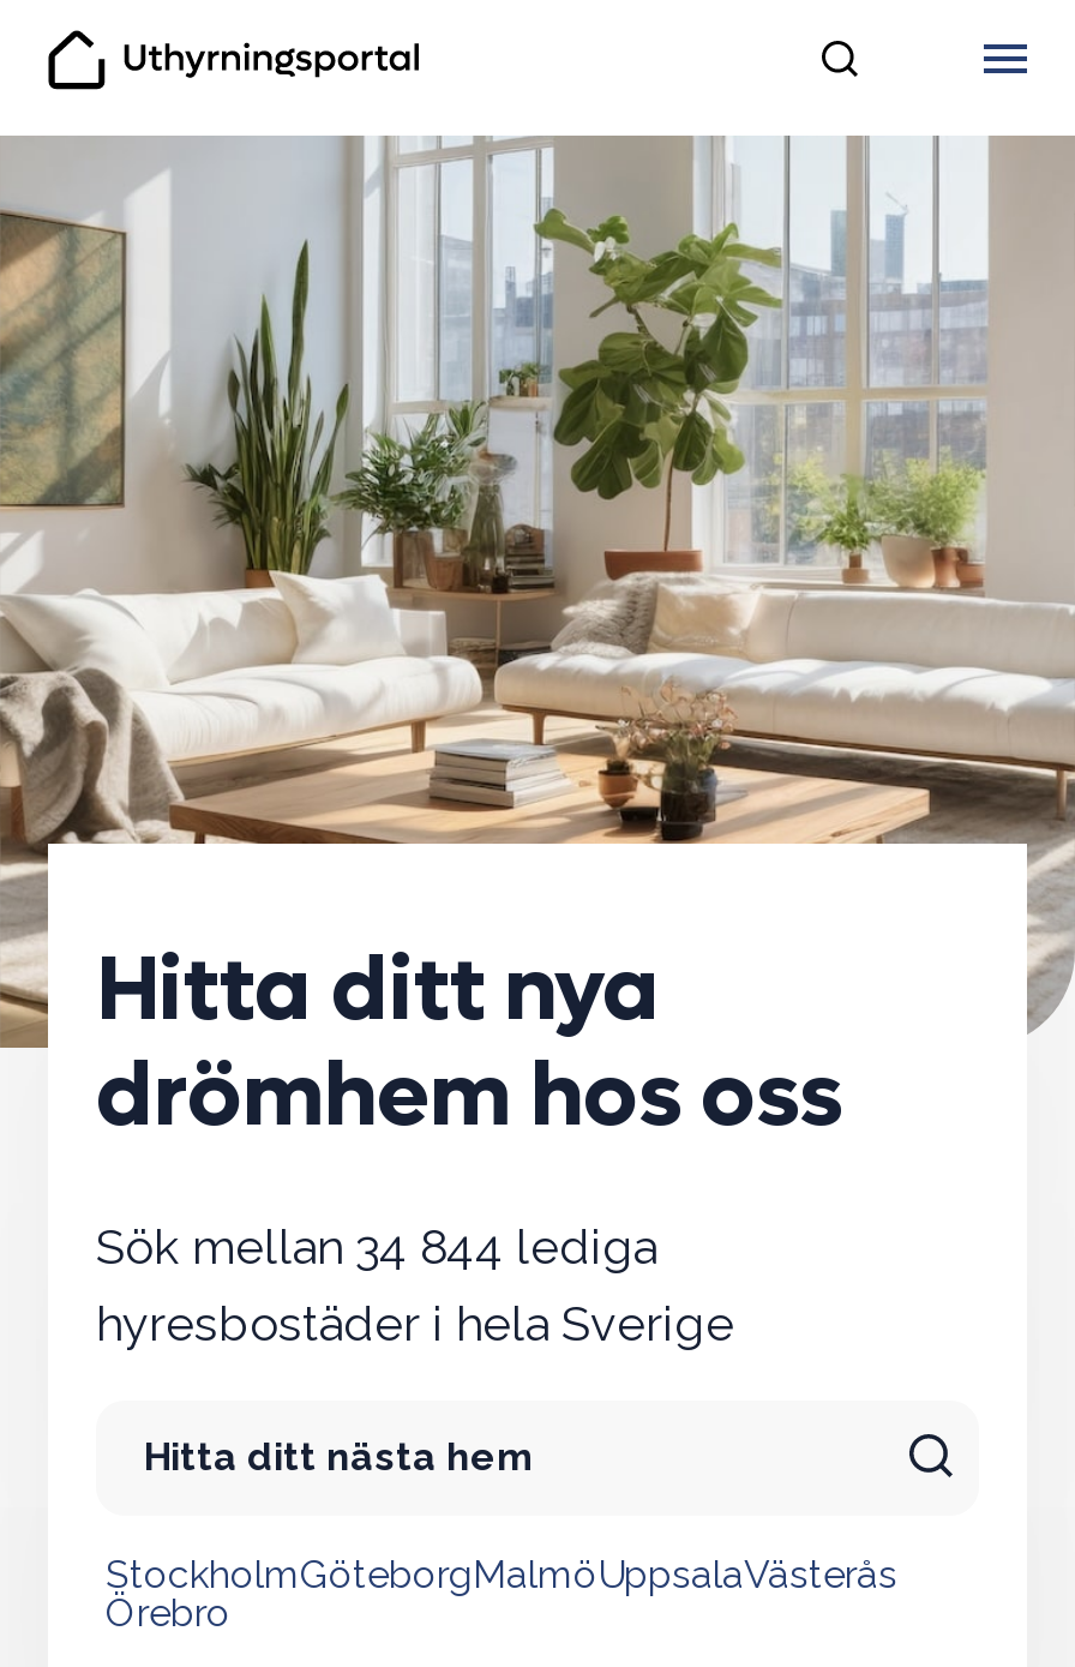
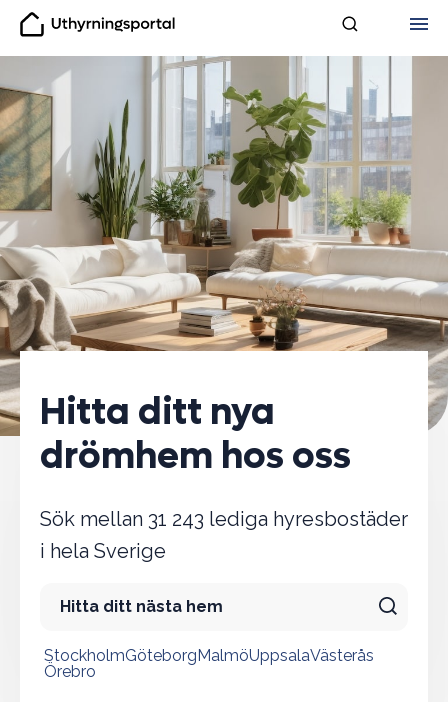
[96,1218,734,1353] Sök mellan 34 844 lediga | hyresbostäder i hela Sverige -> [40,507,408,563] Sök mellan 31 243 lediga hyresbostäder | i hela Sverige

